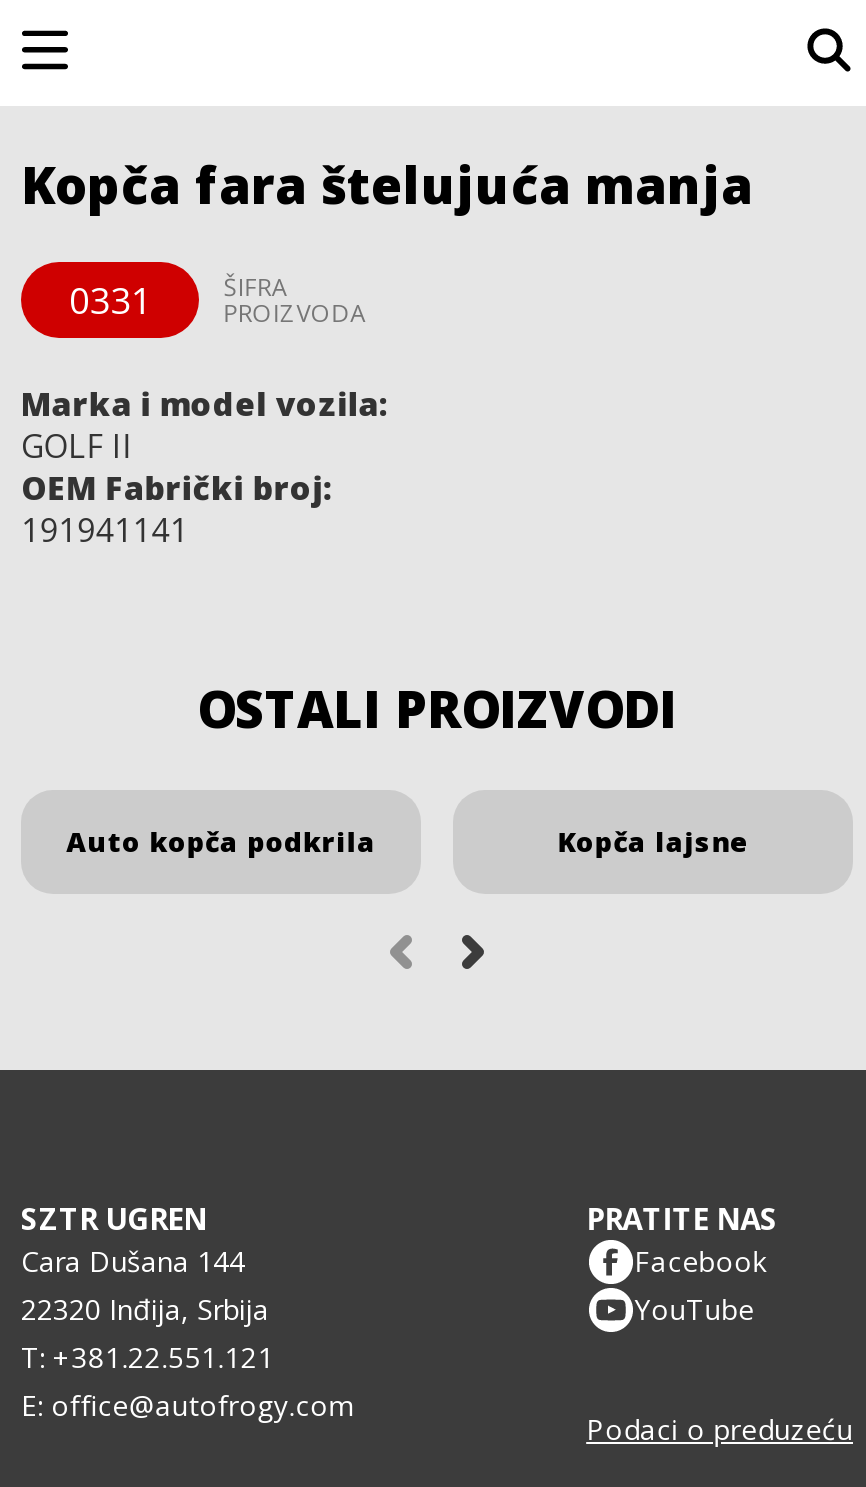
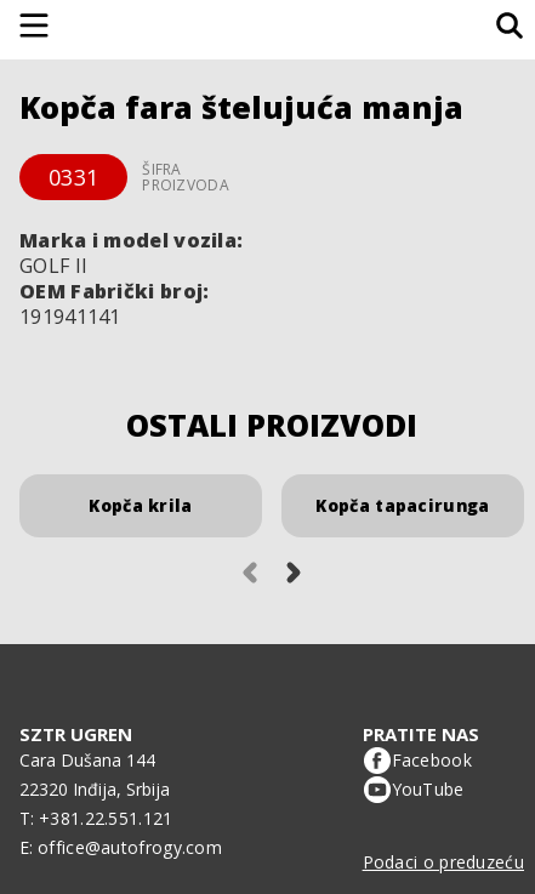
[66,822,749,860] Auto kopča podkrila | Kopča lajsne -> [89,494,490,517] Kopča krila | Kopča tapacirunga

